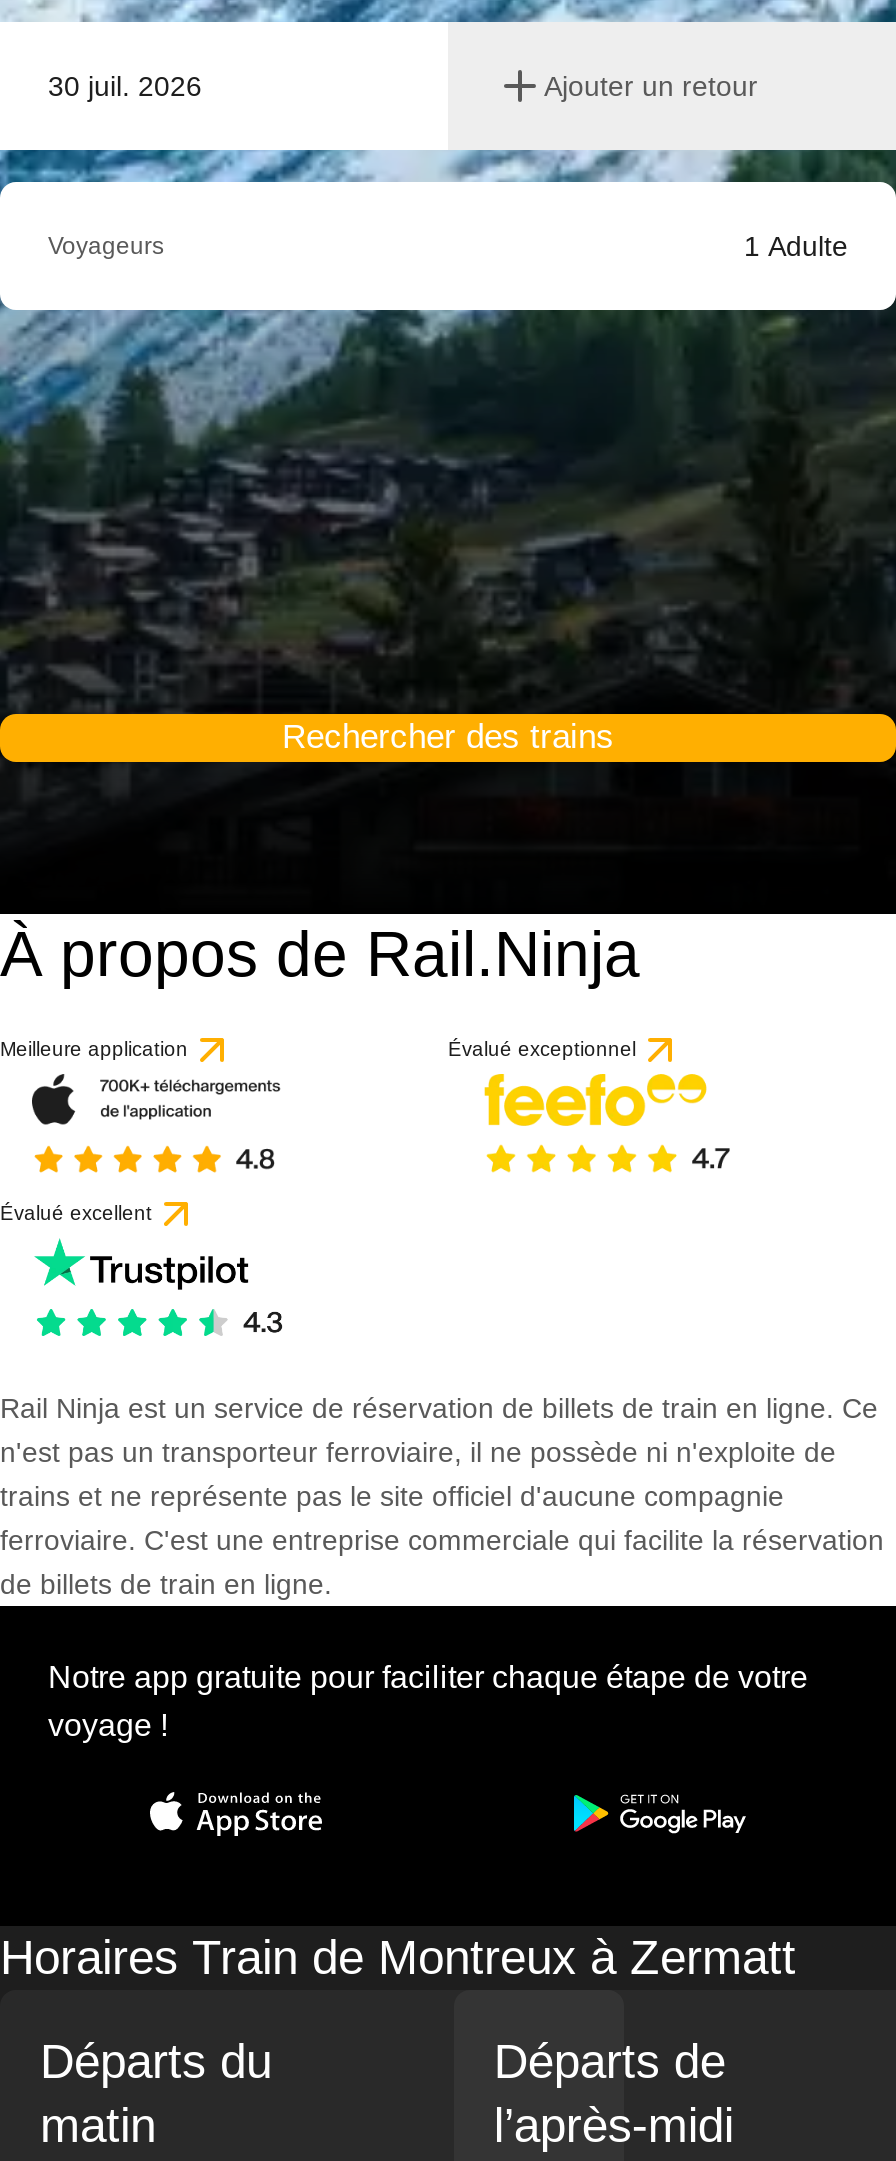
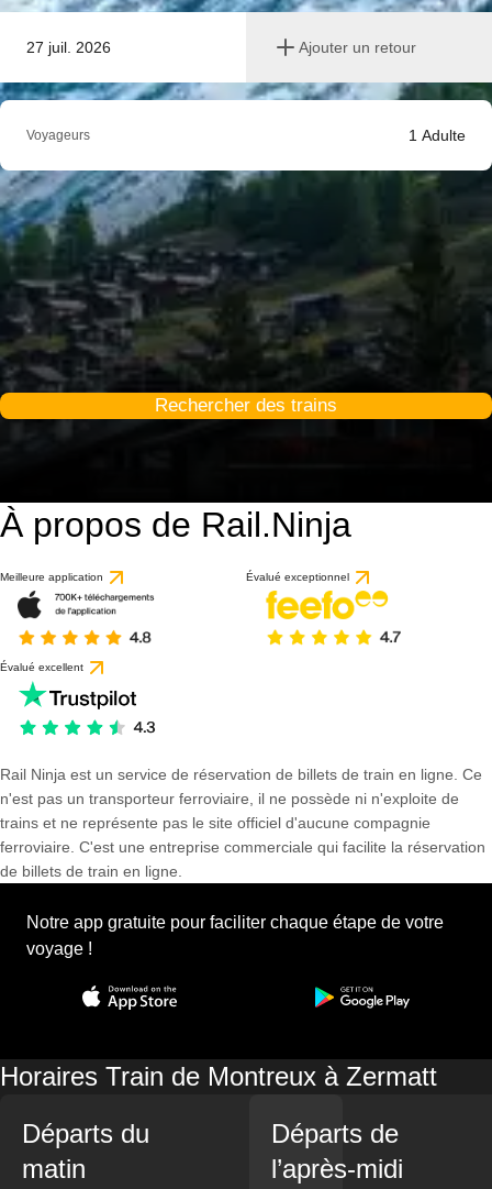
[48,70,202,102] 30 juil. 2026 -> [26,38,111,56] 27 juil. 2026

